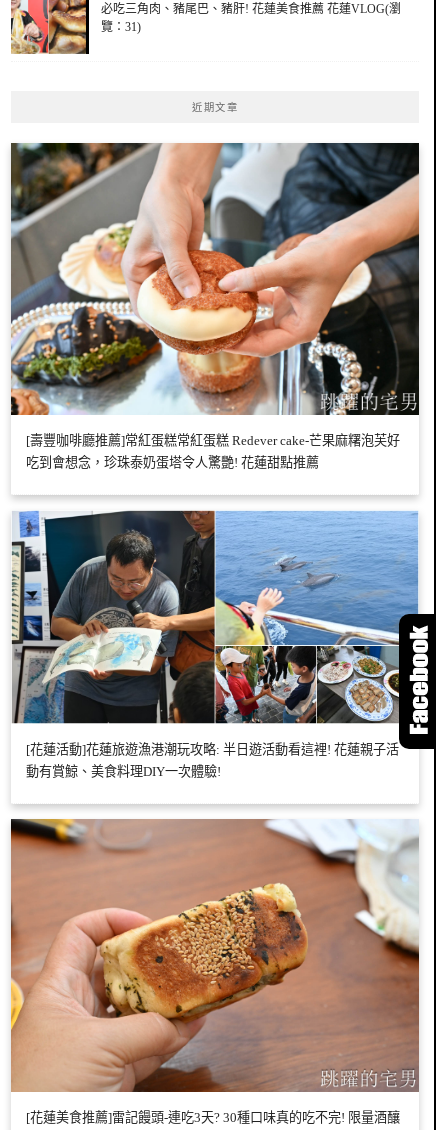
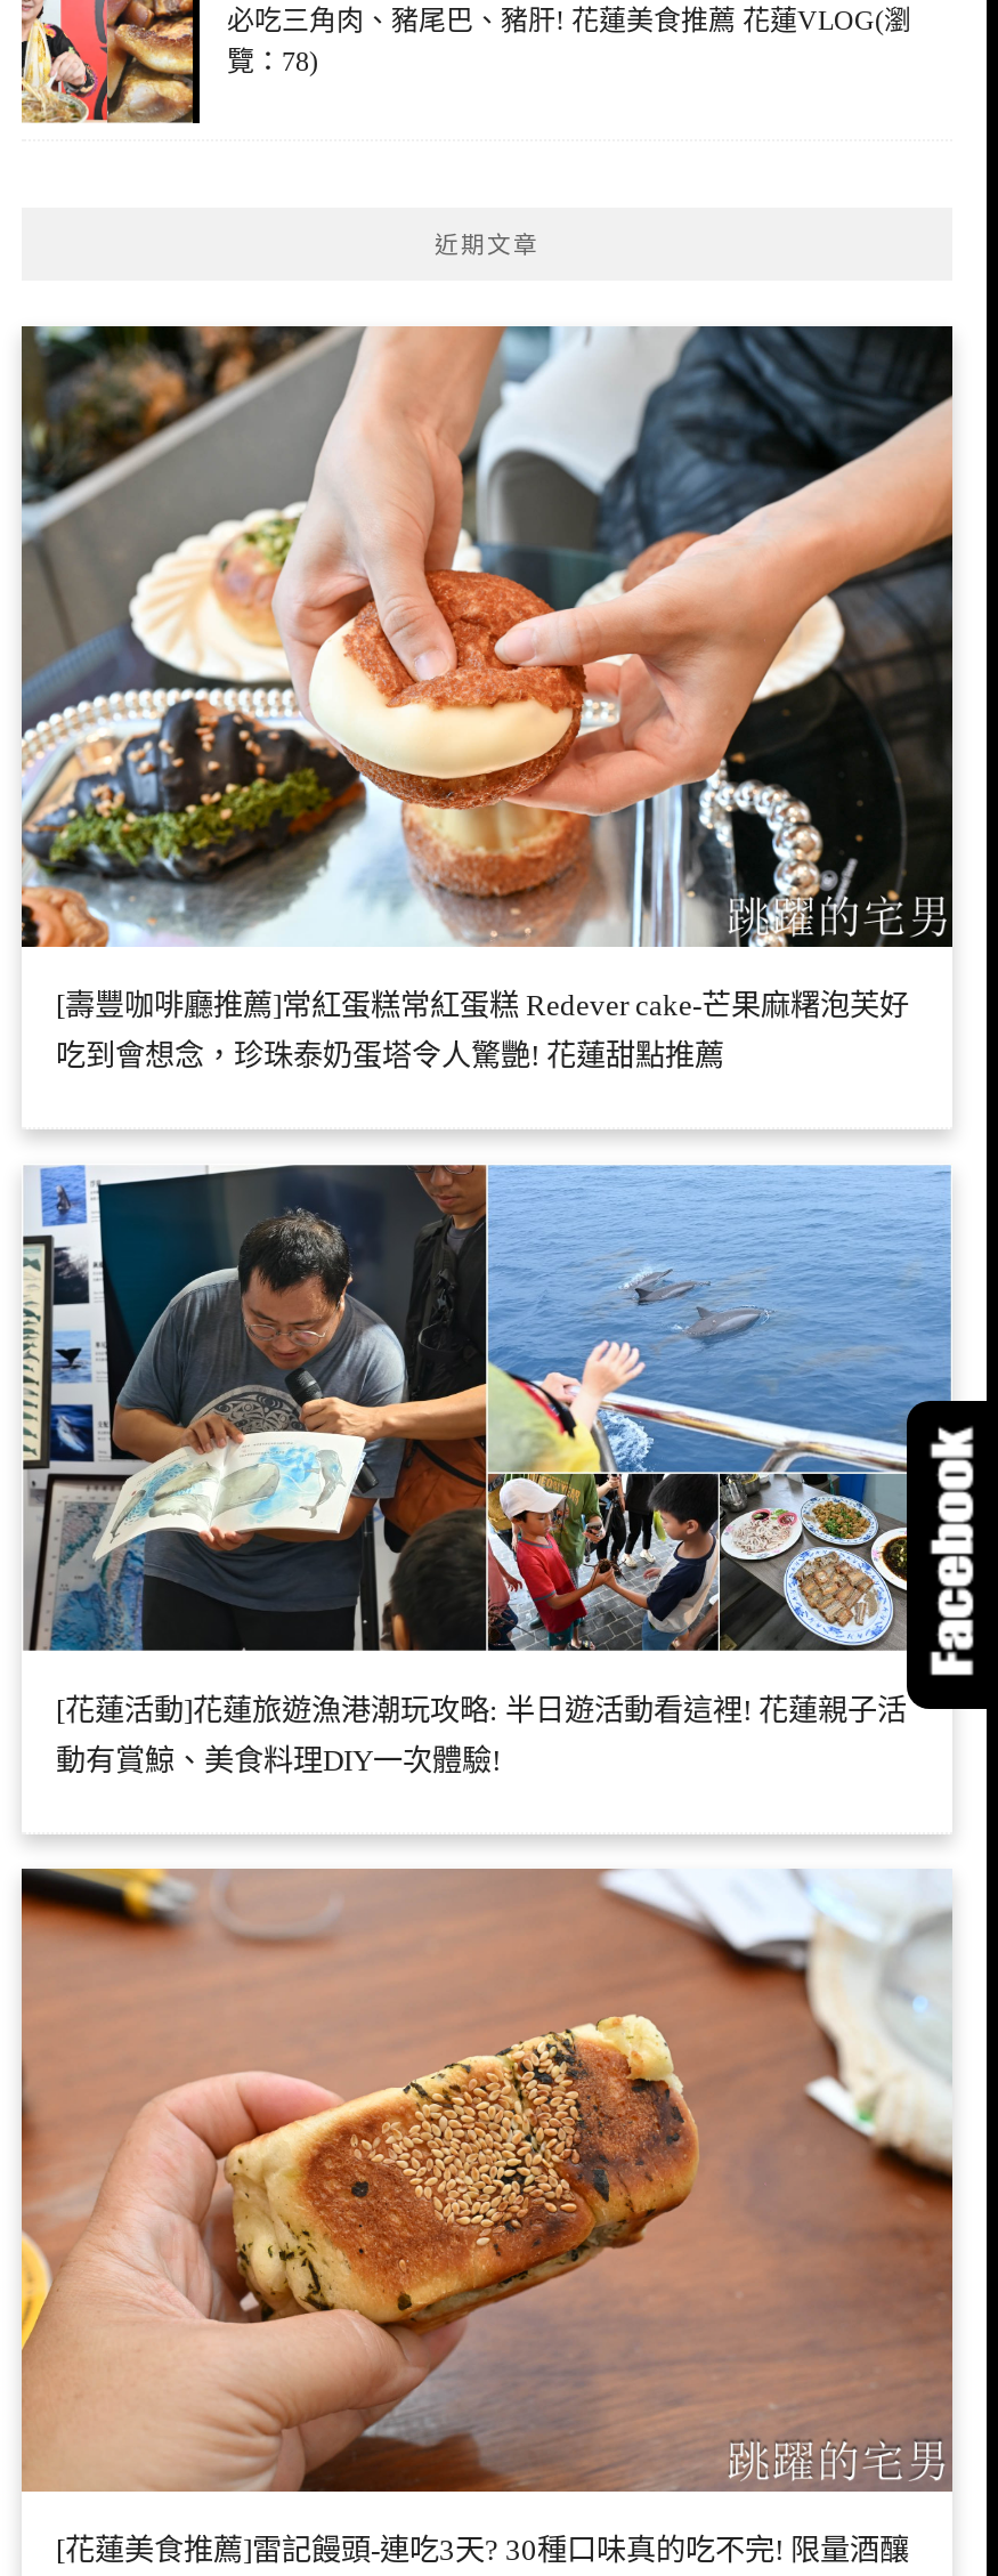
[101,20,141,34] 覽：31) -> [227,47,318,79] 覽：78)

